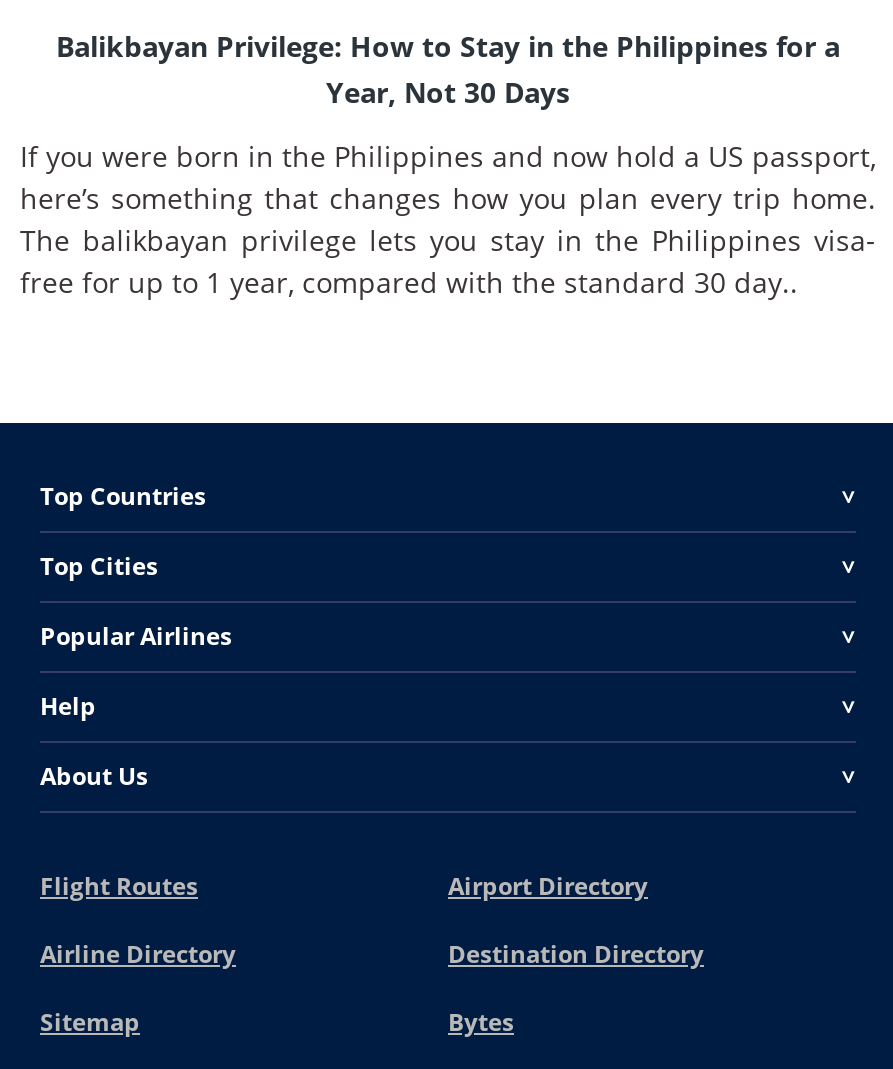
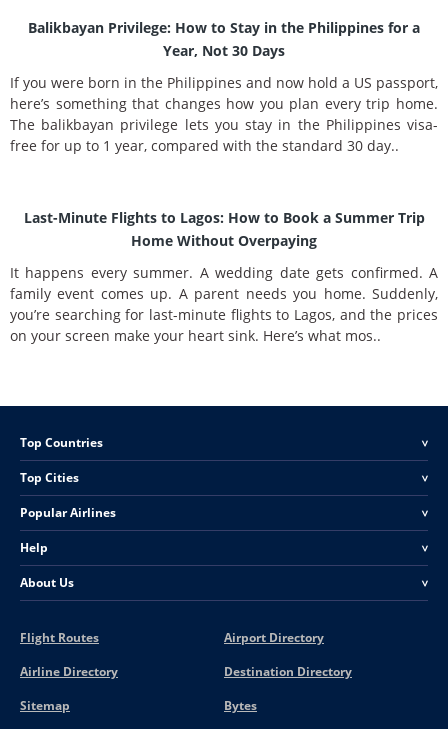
none -> [10,208,438,345] Last-Minute Flights to Lagos: How to Book a Summer Trip | Home Without Overpaying | It happens every summer. A wedding date gets confirmed. A | family event comes up. A parent needs you home. Suddenly, | you’re searching for last-minute flights to Lagos, and the prices | on your screen make your heart sink. Here’s what mos..

